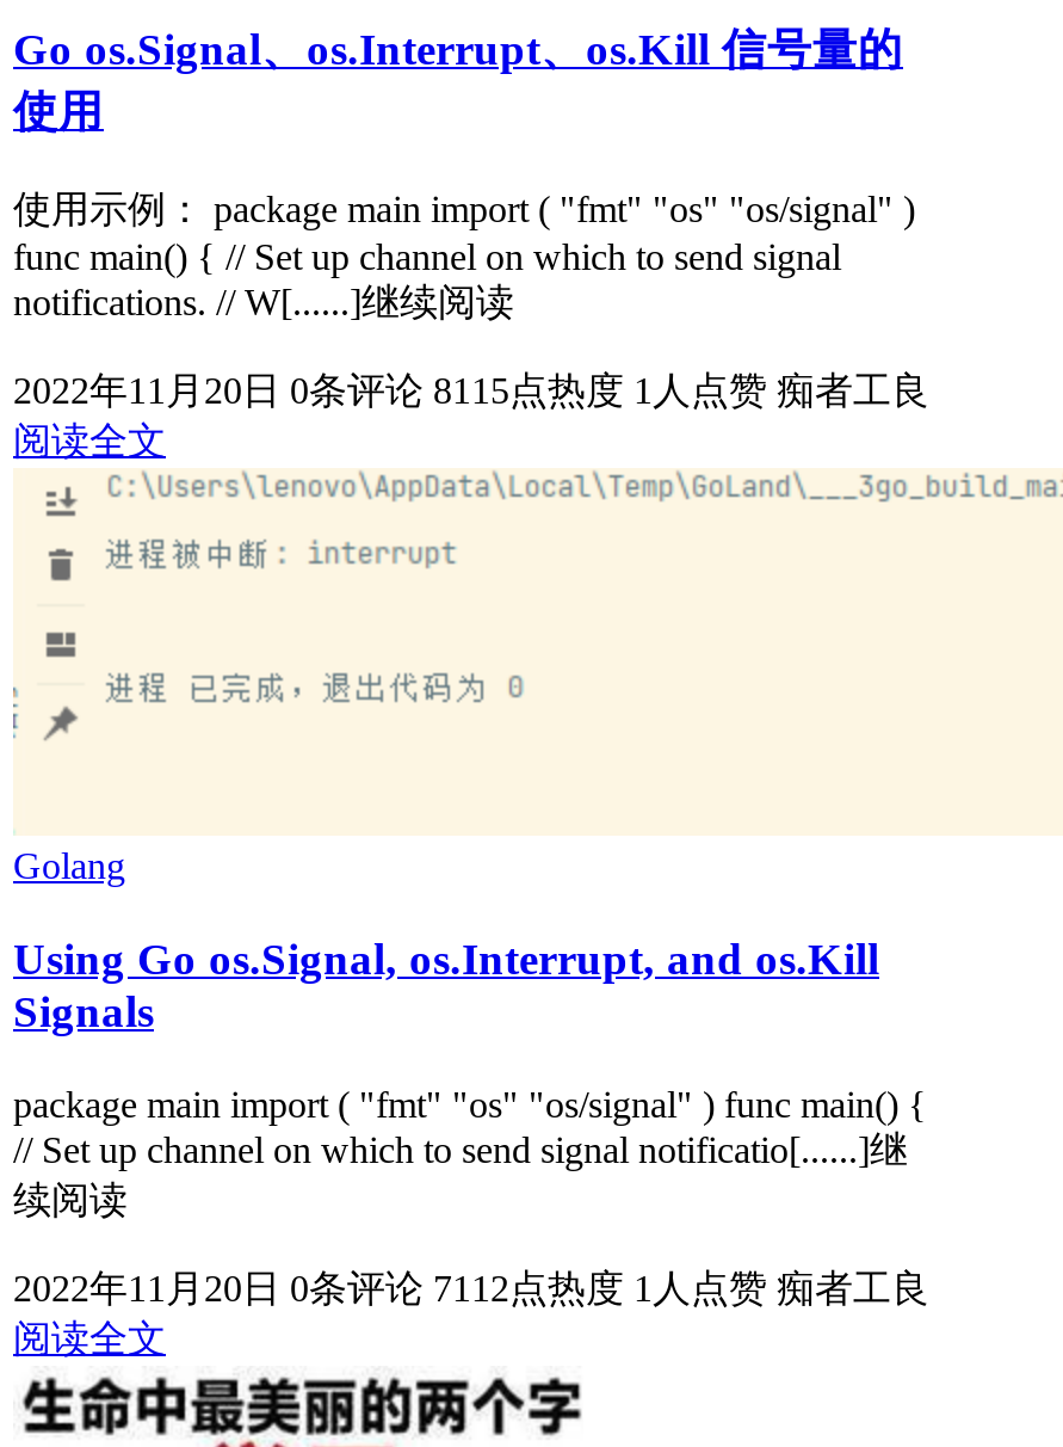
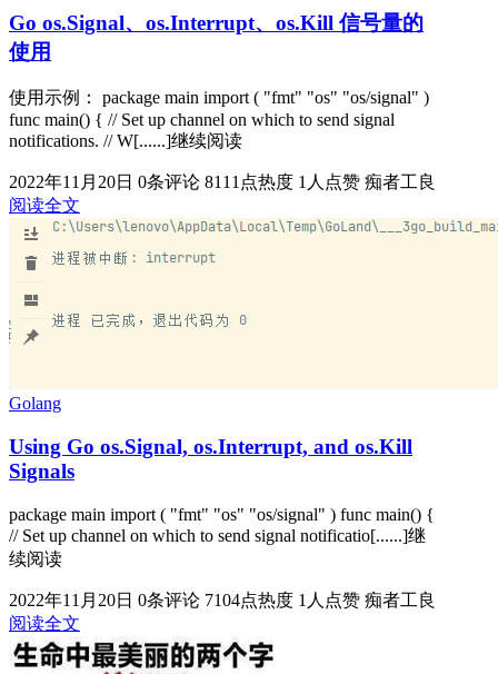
[13,371,929,411] 2022年11月20日 0条评论 8115点热度 1人点赞 痴者工良 -> [9,173,436,192] 2022年11月20日 0条评论 8111点热度 1人点赞 痴者工良
[13,1267,929,1308] 2022年11月20日 0条评论 7112点热度 1人点赞 痴者工良 -> [9,590,436,609] 2022年11月20日 0条评论 7104点热度 1人点赞 痴者工良

